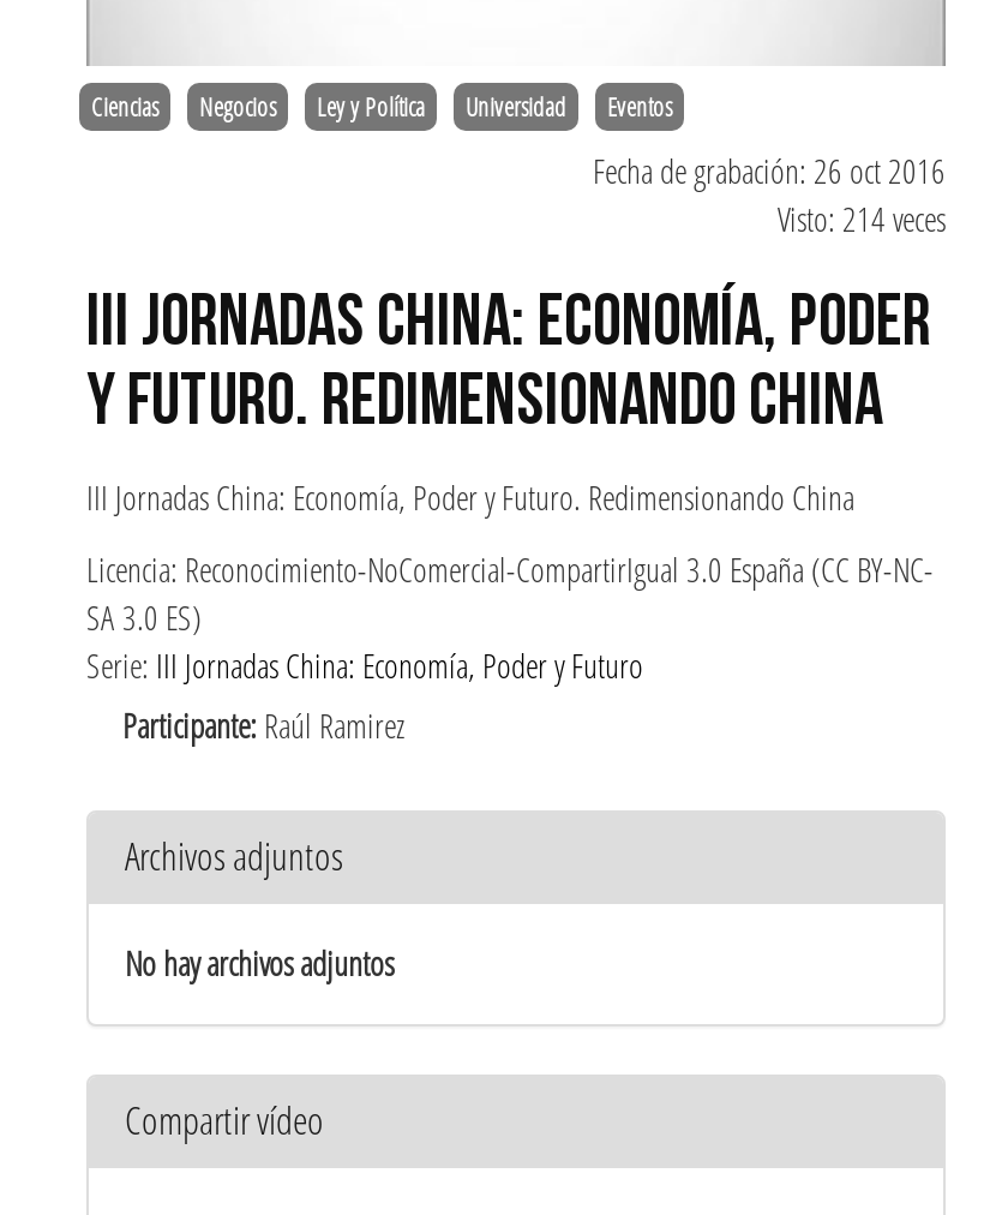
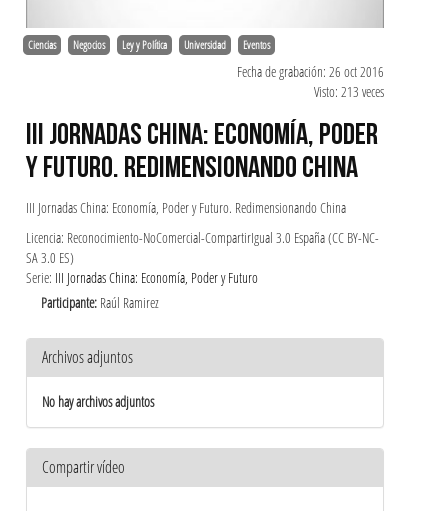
[778,197,946,242] Visto: 214 veces -> [314,82,384,101] Visto: 213 veces

